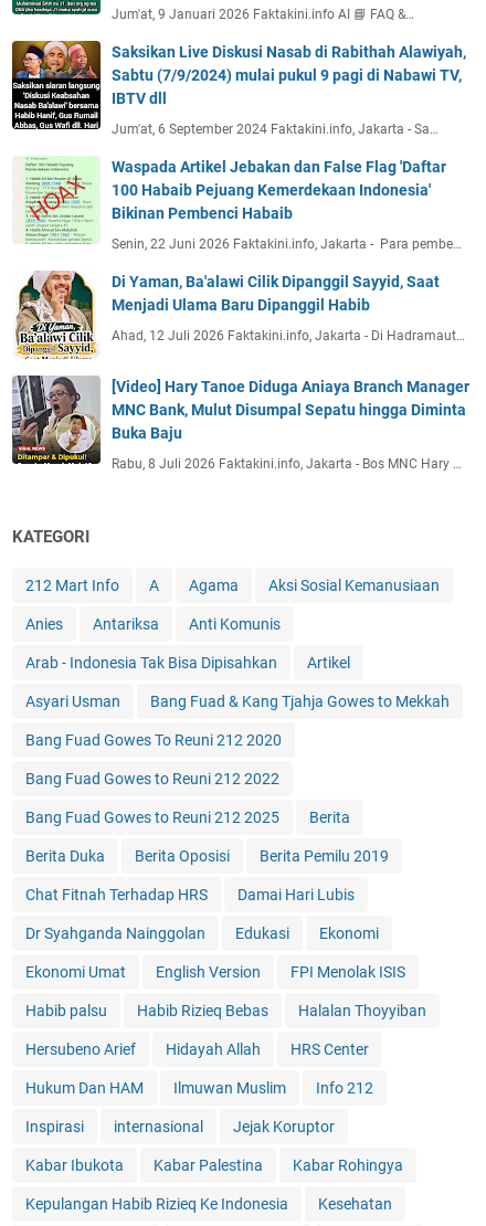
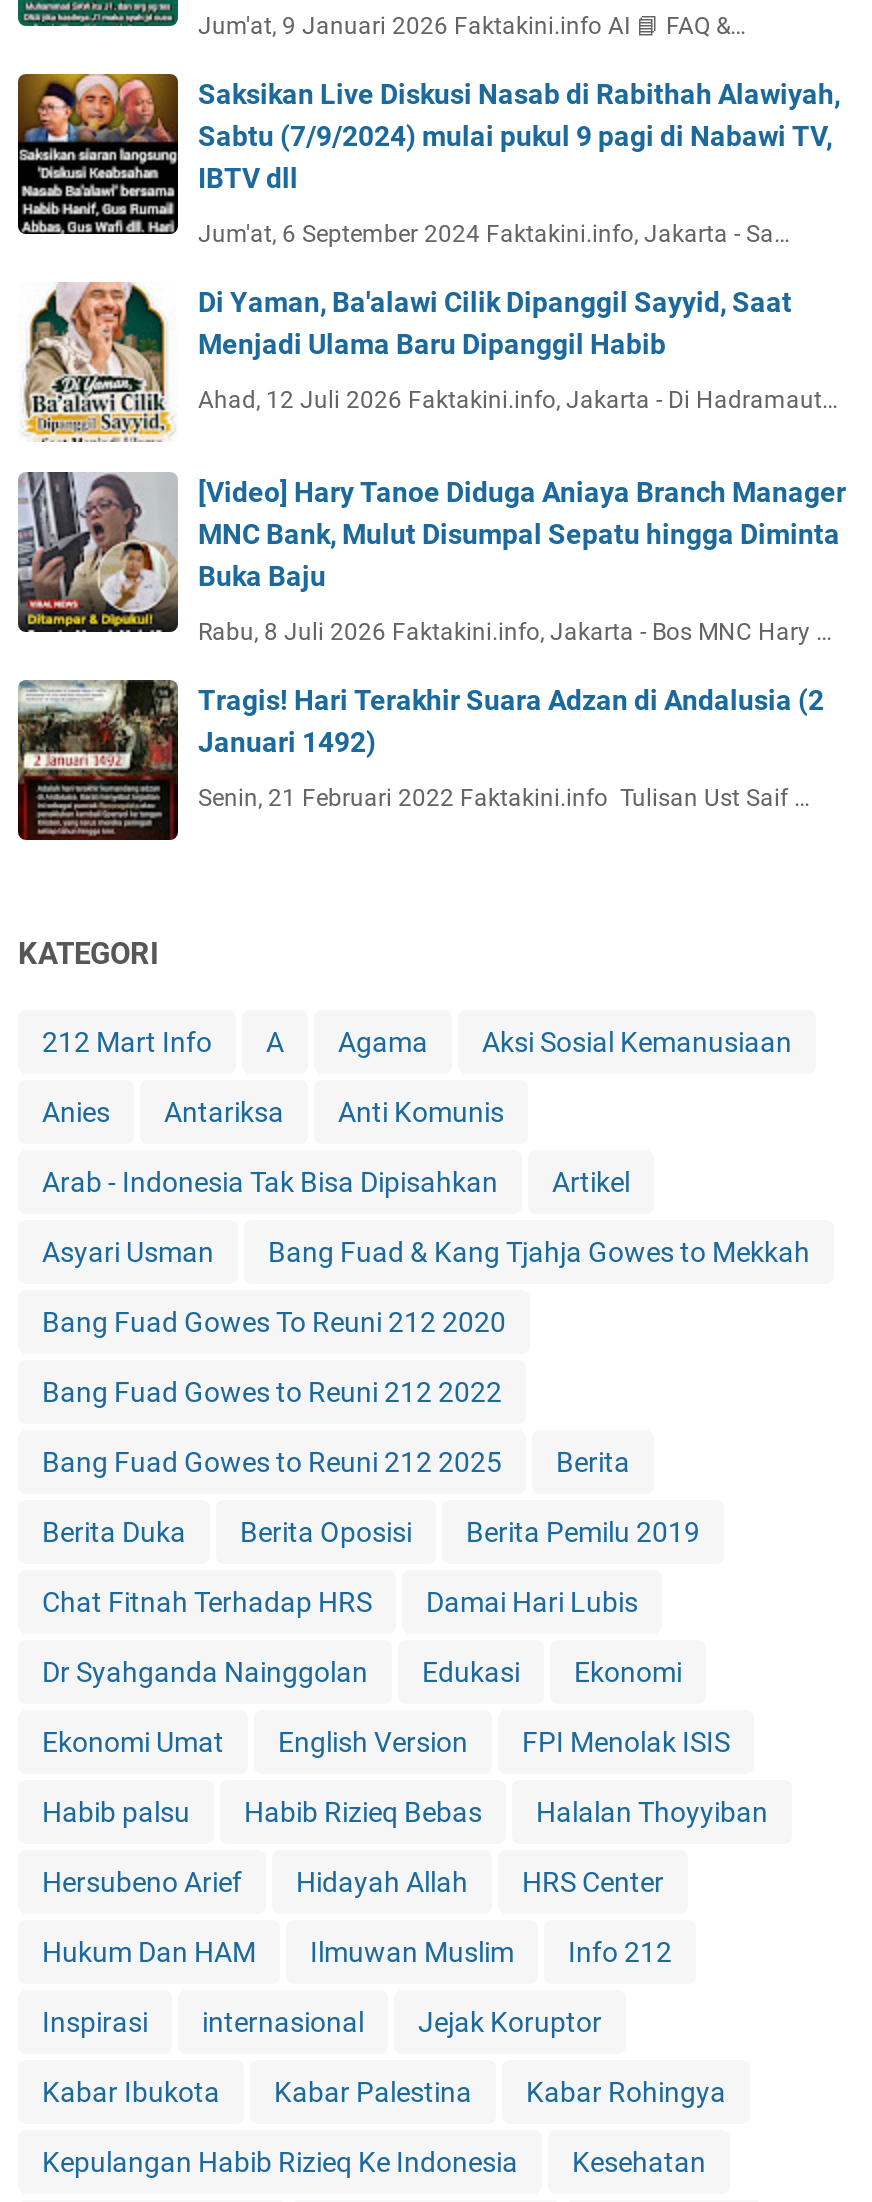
[17,156,462,252] [image] | Waspada Artikel Jebakan dan False Flag 'Daftar | 100 Habaib Pejuang Kemerdekaan Indonesia' | Bikinan Pembenci Habaib | Senin, 22 Juni 2026 Faktakini.info, Jakarta - Para pembe… -> none
moved [12,269,469,472] -> [18,280,846,647]: [image] | Di Yaman, Ba'alawi Cilik Dipanggil Sayyid, Saat | Menjadi Ulama Baru Dipanggil Habib | Ahad, 12 Juli 2026 Faktakini.info, Jakarta - Di Hadramaut… | [Video] Hary Tanoe Diduga Aniaya Branch Manager | MNC Bank, Mulut Disumpal Sepatu hingga Diminta | Buka Baju | Rabu, 8 Juli 2026 Faktakini.info, Jakarta - Bos MNC Hary …
none -> [16,678,824,842] [image] | Tragis! Hari Terakhir Suara Adzan di Andalusia (2 | Januari 1492) | Senin, 21 Februari 2022 Faktakini.info Tulisan Ust Saif …

